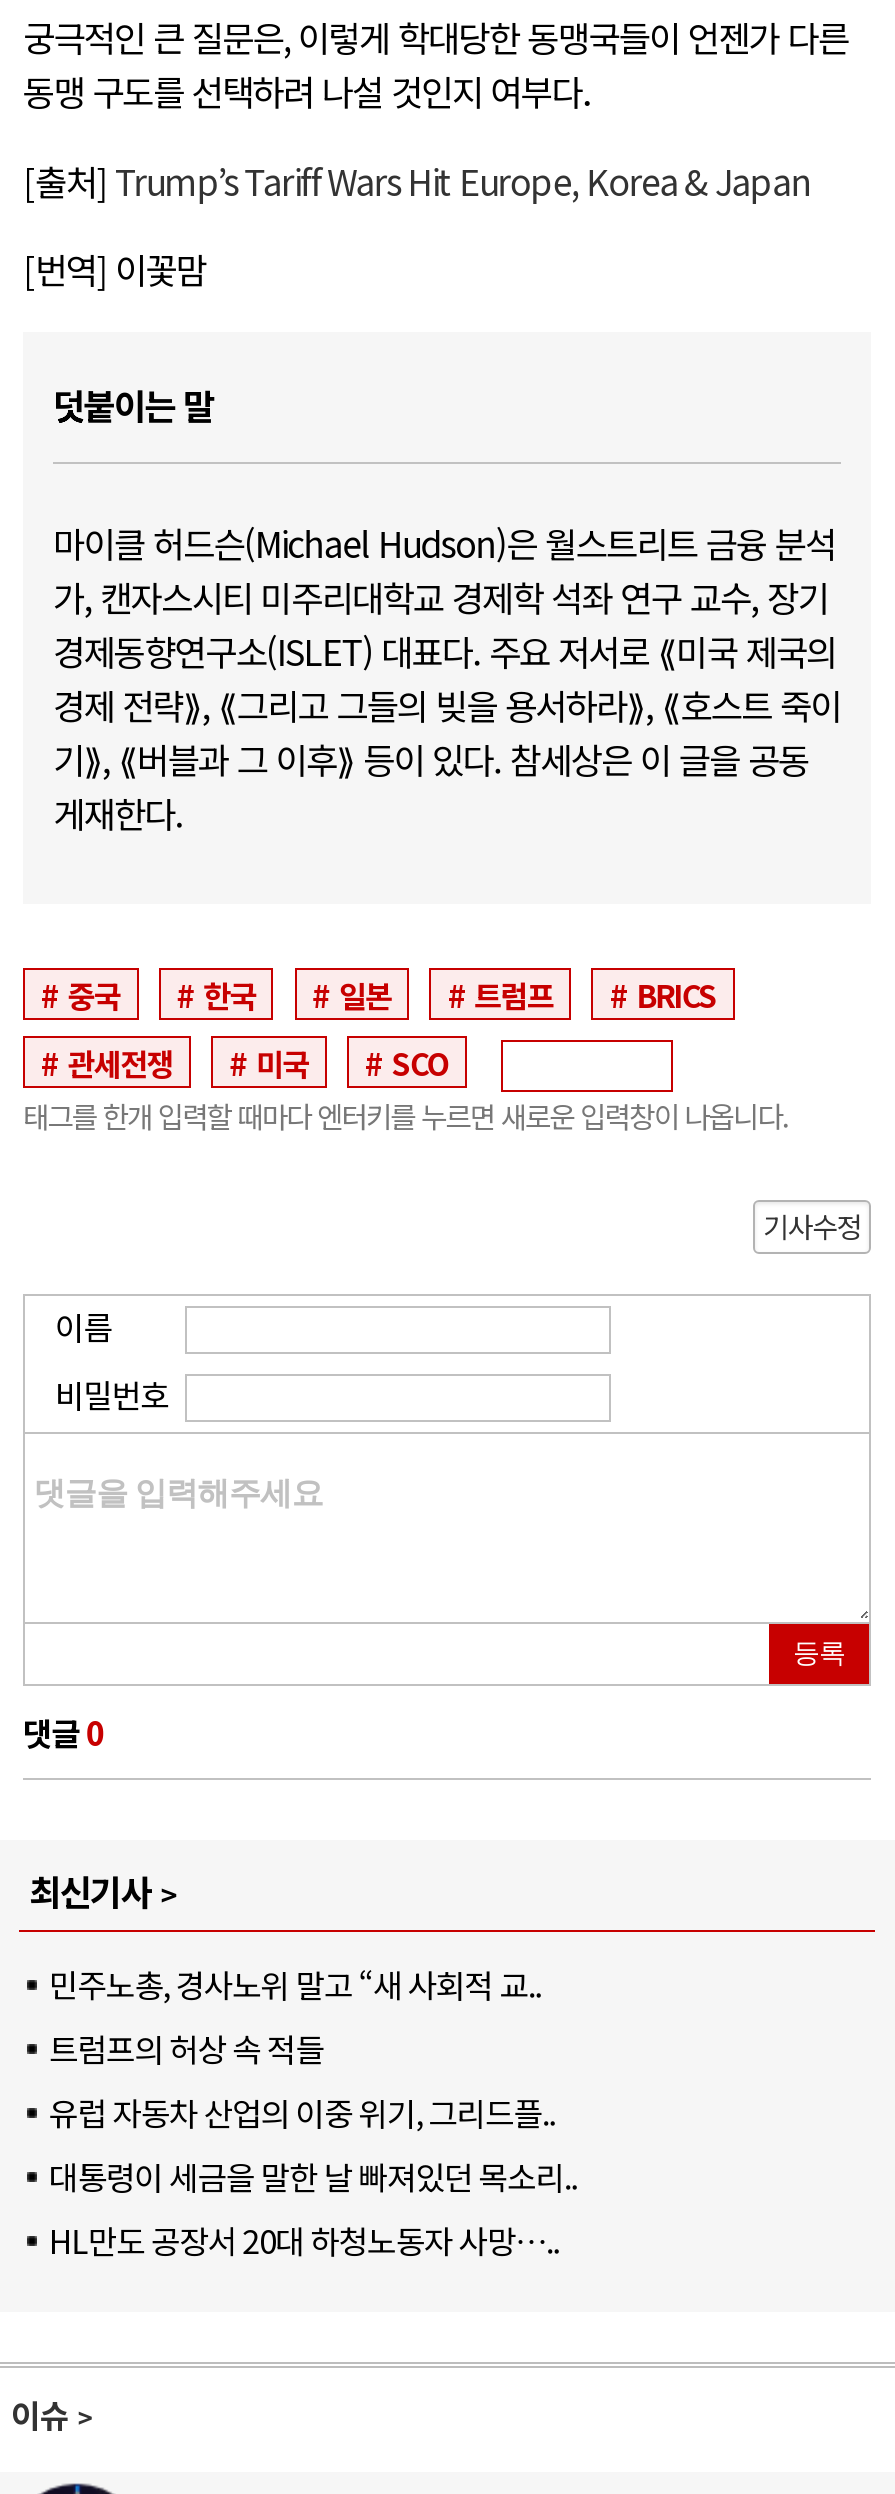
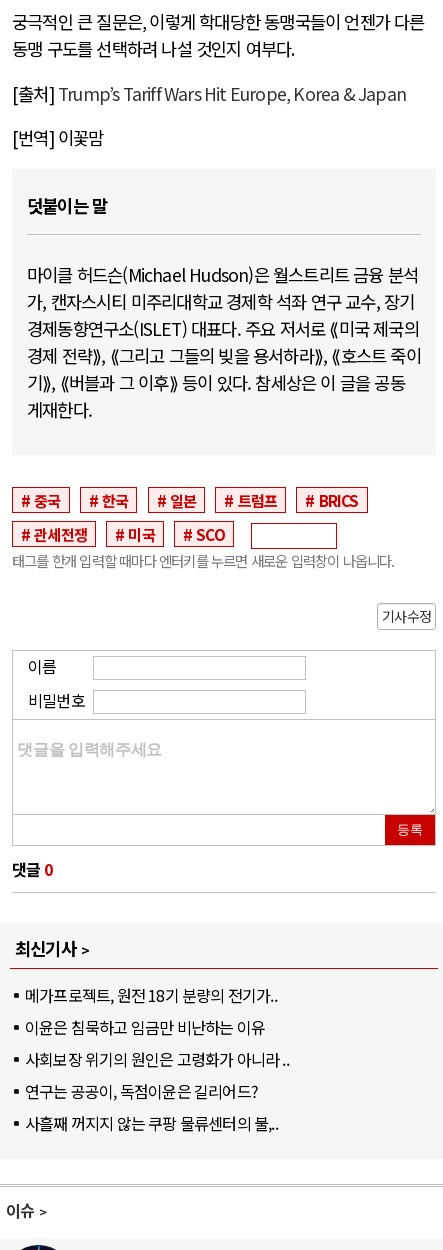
[49,1960,577,2264] 민주노총, 경사노위 말고 “새 사회적 교.. | 트럼프의 허상 속 적들 | 유럽 자동차 산업의 이중 위기, 그리드플.. | 대통령이 세금을 말한 날 빠져있던 목소리.. | HL만도 공장서 20대 하청노동자 사망….. -> [25,983,289,1135] 메가프로젝트, 원전 18기 분량의 전기가.. | 이윤은 침묵하고 임금만 비난하는 이유 | 사회보장 위기의 원인은 고령화가 아니라 .. | 연구는 공공이, 독점이윤은 길리어드? | 사흘째 꺼지지 않는 쿠팡 물류센터의 불,..

